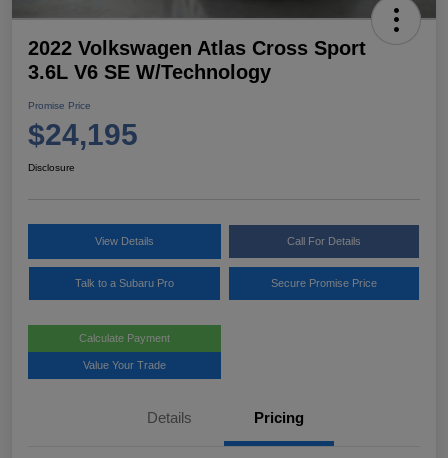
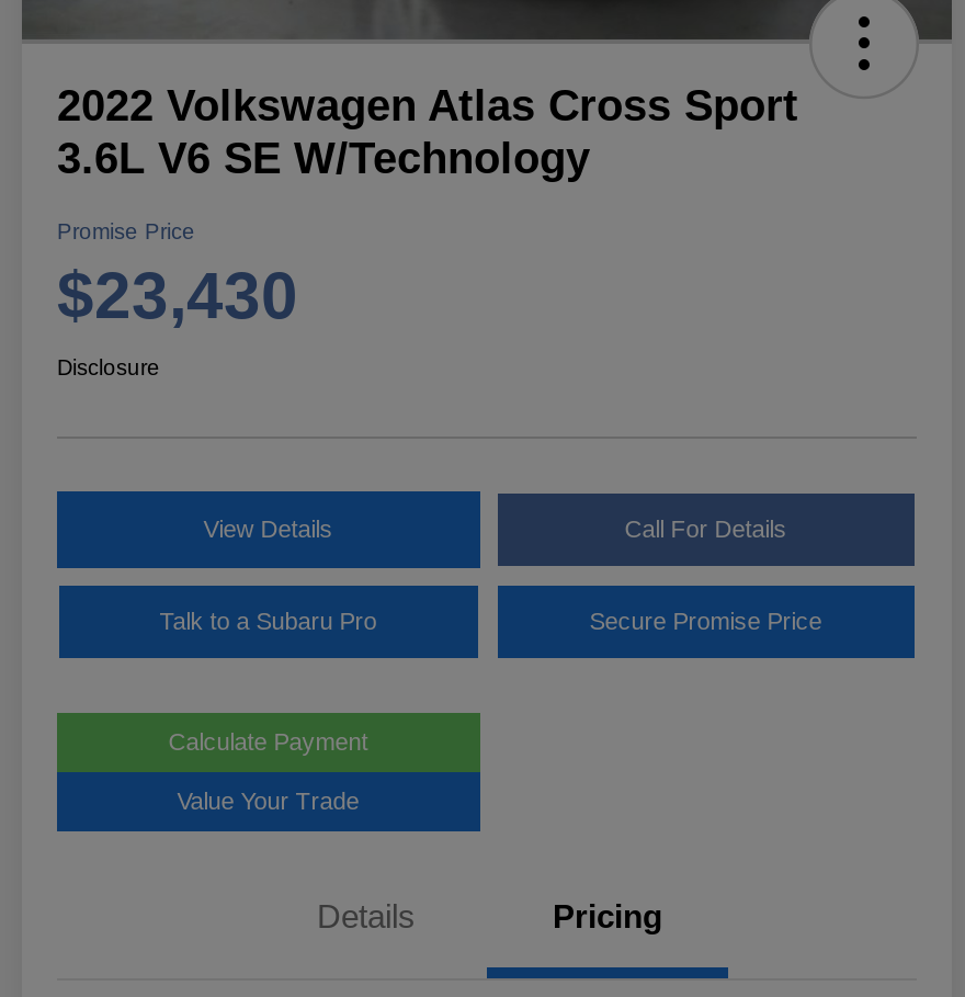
[28,118,138,151] $24,195 -> [57,258,298,331] $23,430

